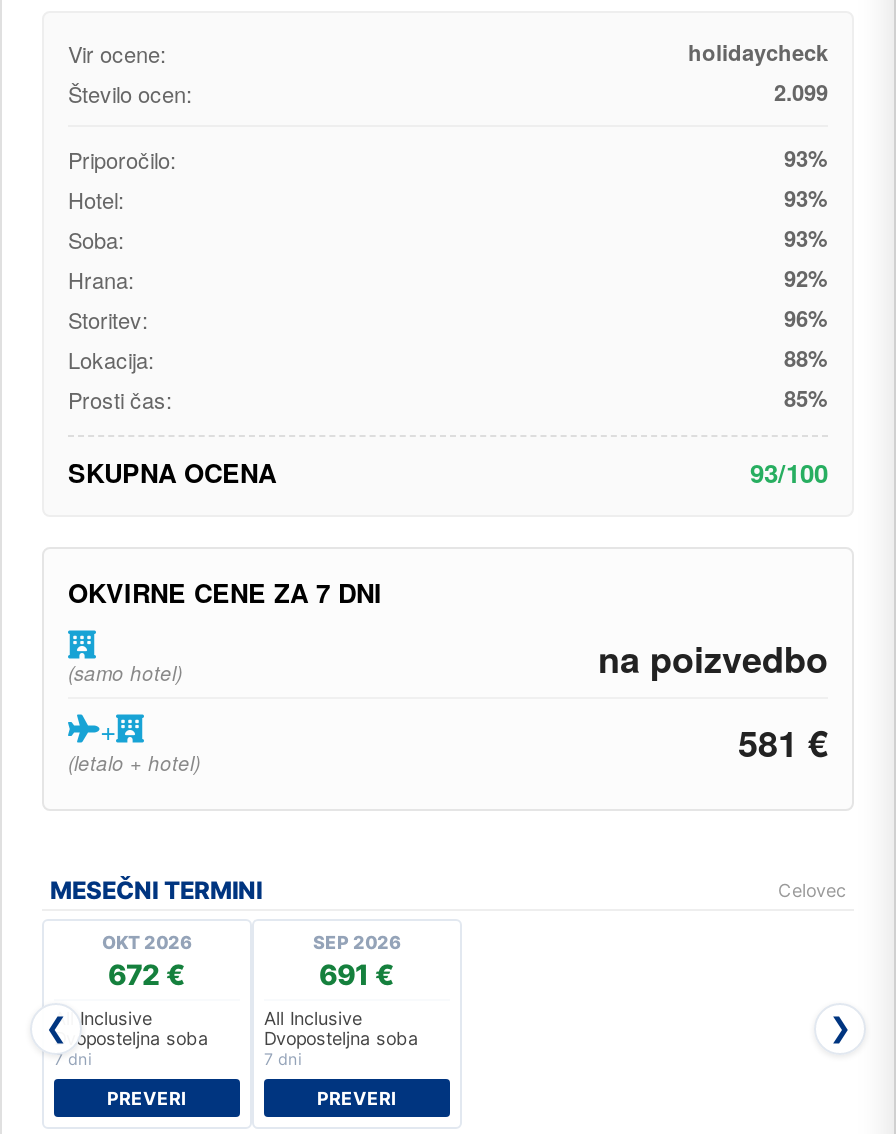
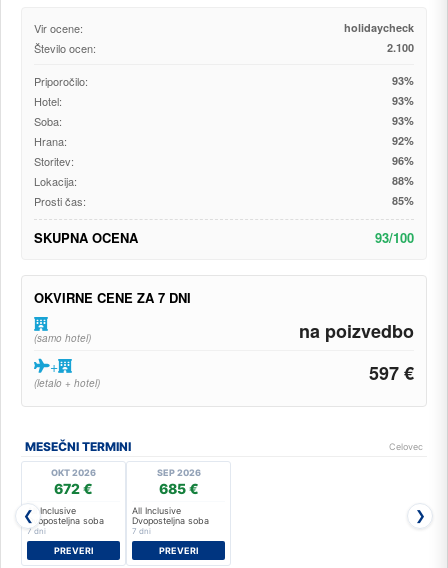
[774,77,828,107] 2.099 -> [387,40,414,55] 2.100
[738,717,828,769] 581 € -> [369,360,414,386] 597 €
[319,957,395,991] 691 € -> [158,480,198,497] 685 €

